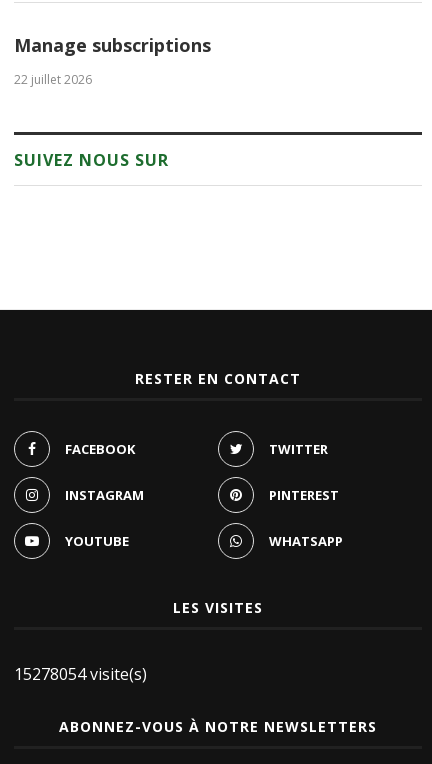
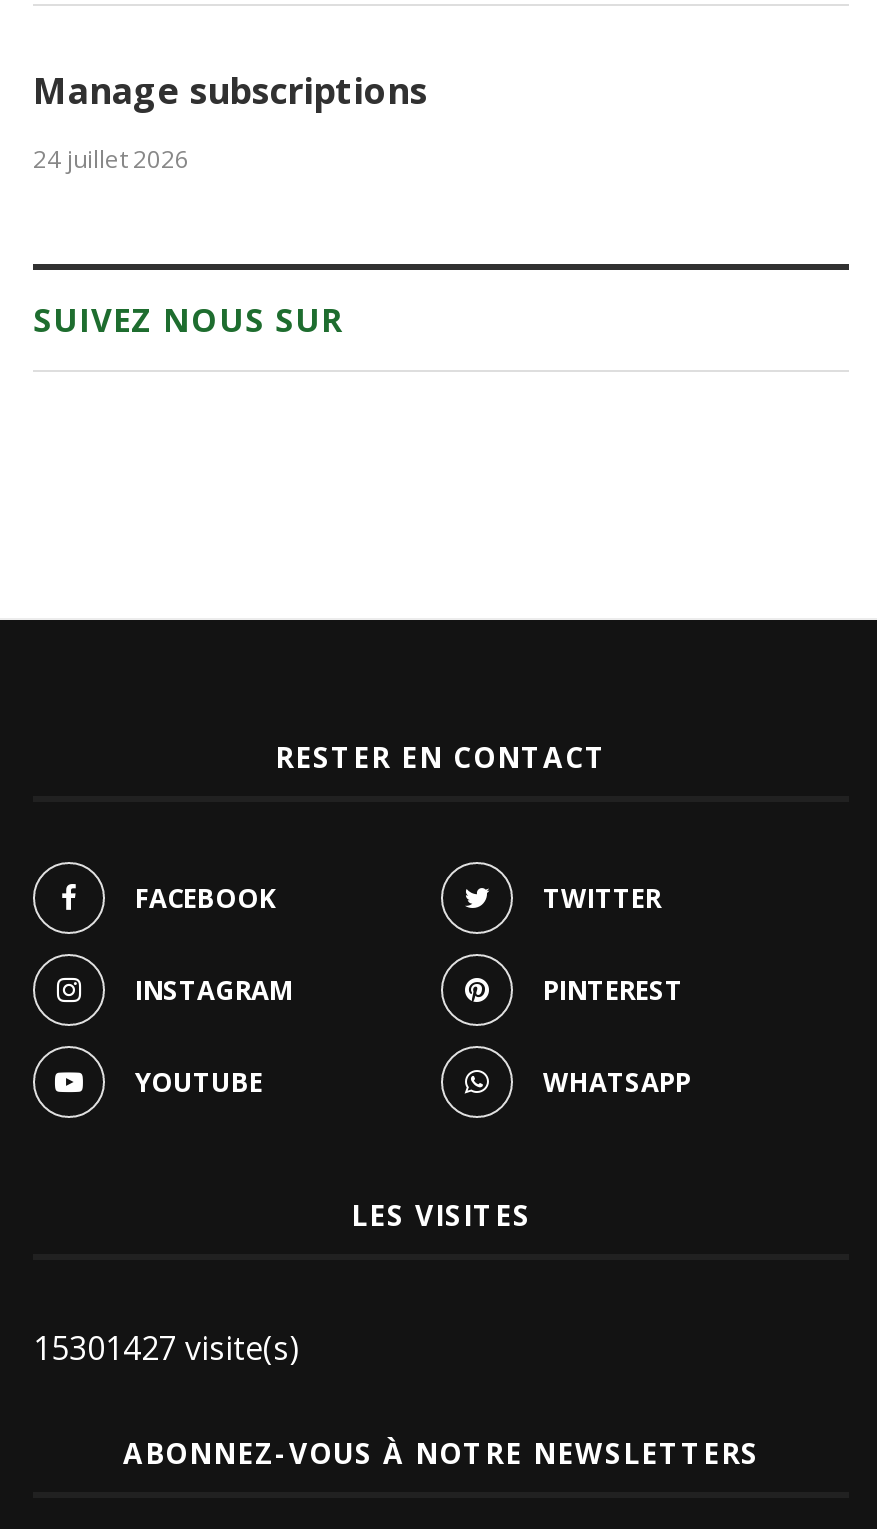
[14,71,92,88] 22 juillet 2026 -> [33,142,189,176] 24 juillet 2026
[14,663,147,685] 15278054 visite(s) -> [33,1326,299,1370] 15301427 visite(s)

